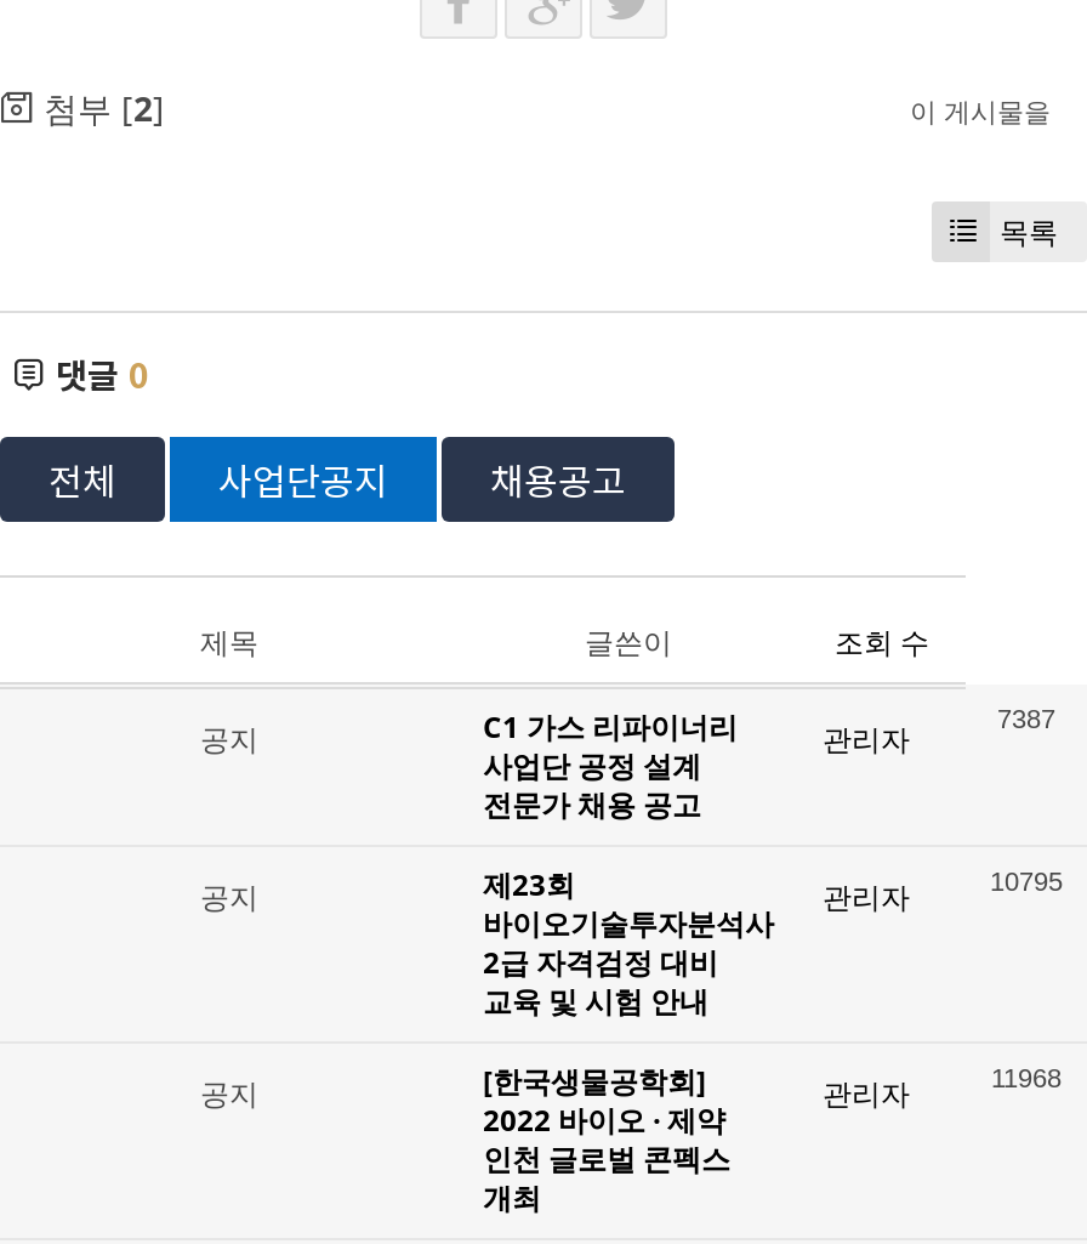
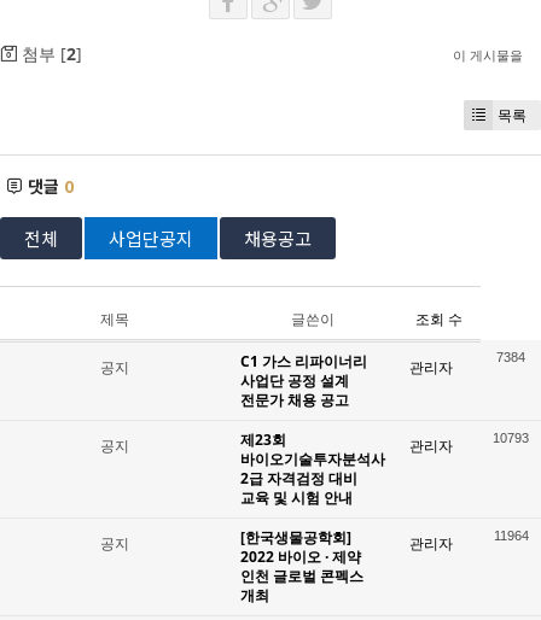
[997,704,1055,734] 7387 -> [496,350,525,365] 7384
[990,867,1063,896] 10795 -> [493,431,529,445] 10793
[991,1064,1062,1093] 11968 -> [493,529,528,543] 11964

